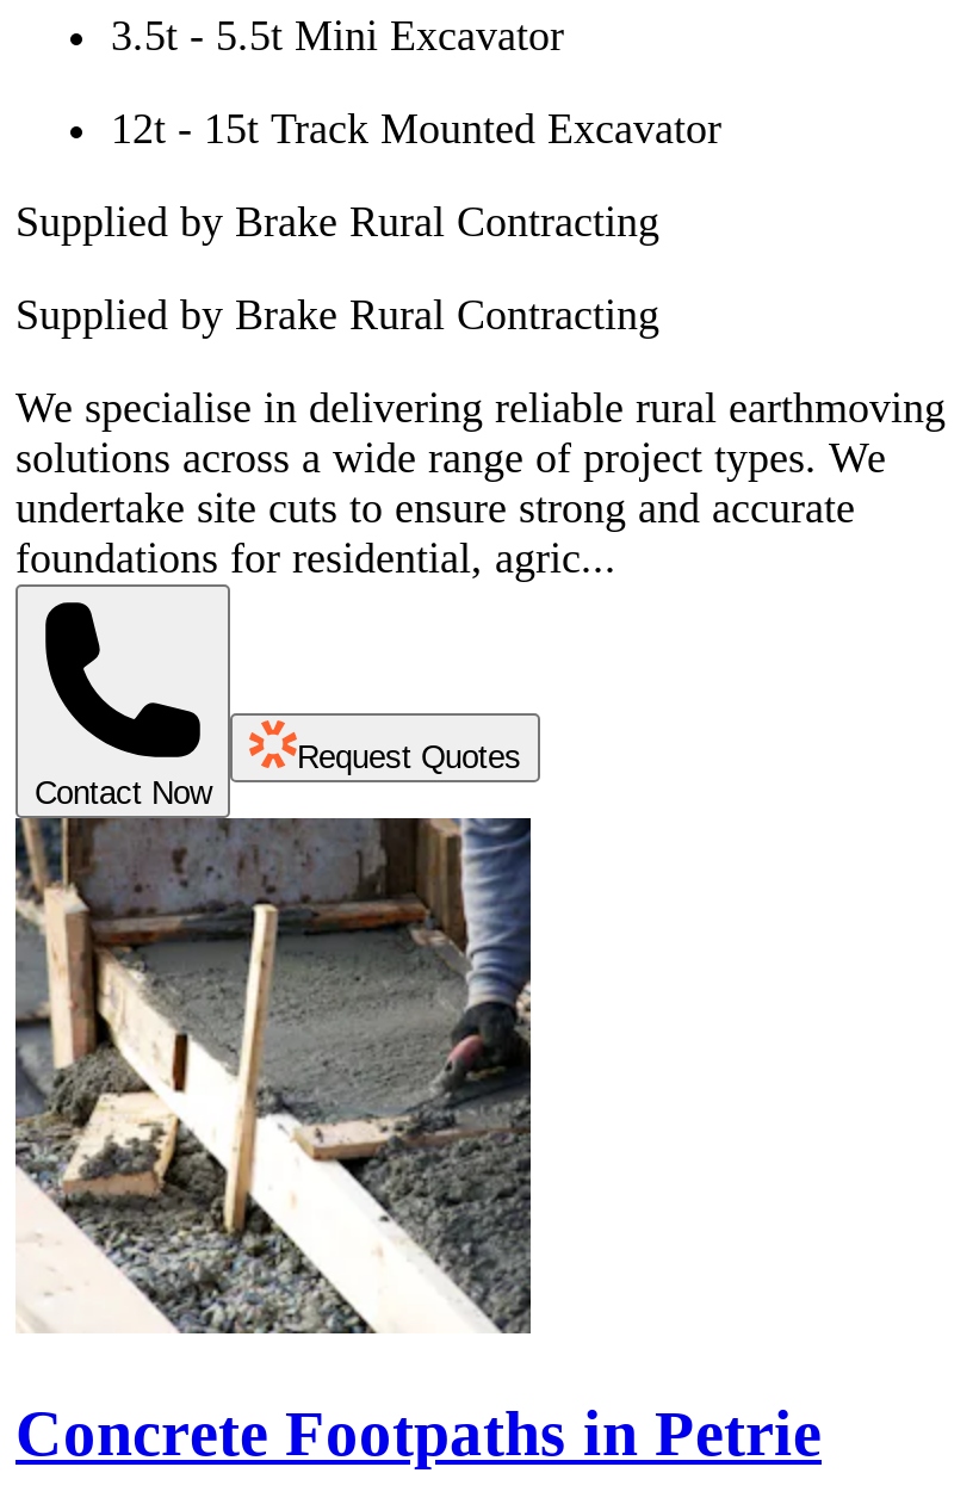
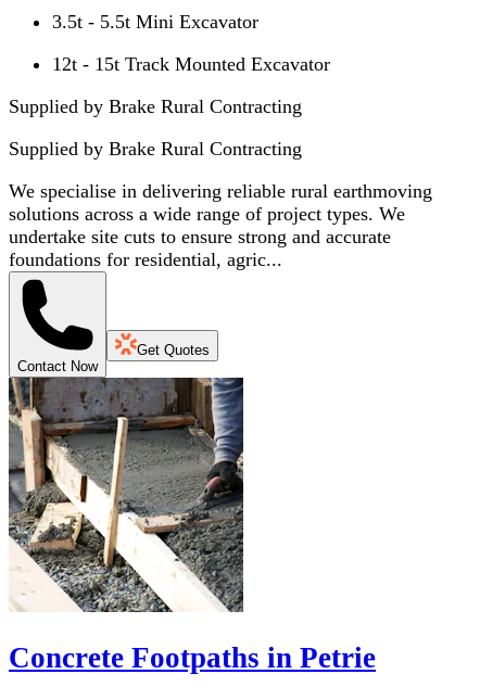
[297,739,521,775] Request Quotes -> [137,342,210,358] Get Quotes

